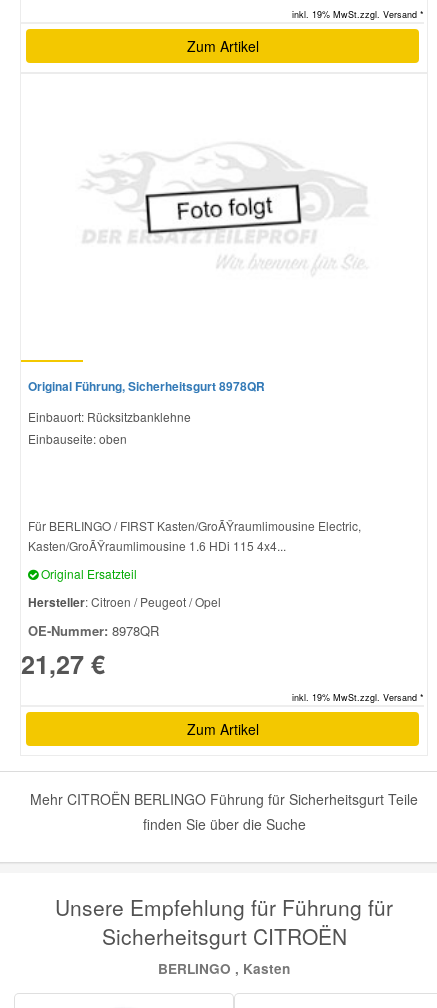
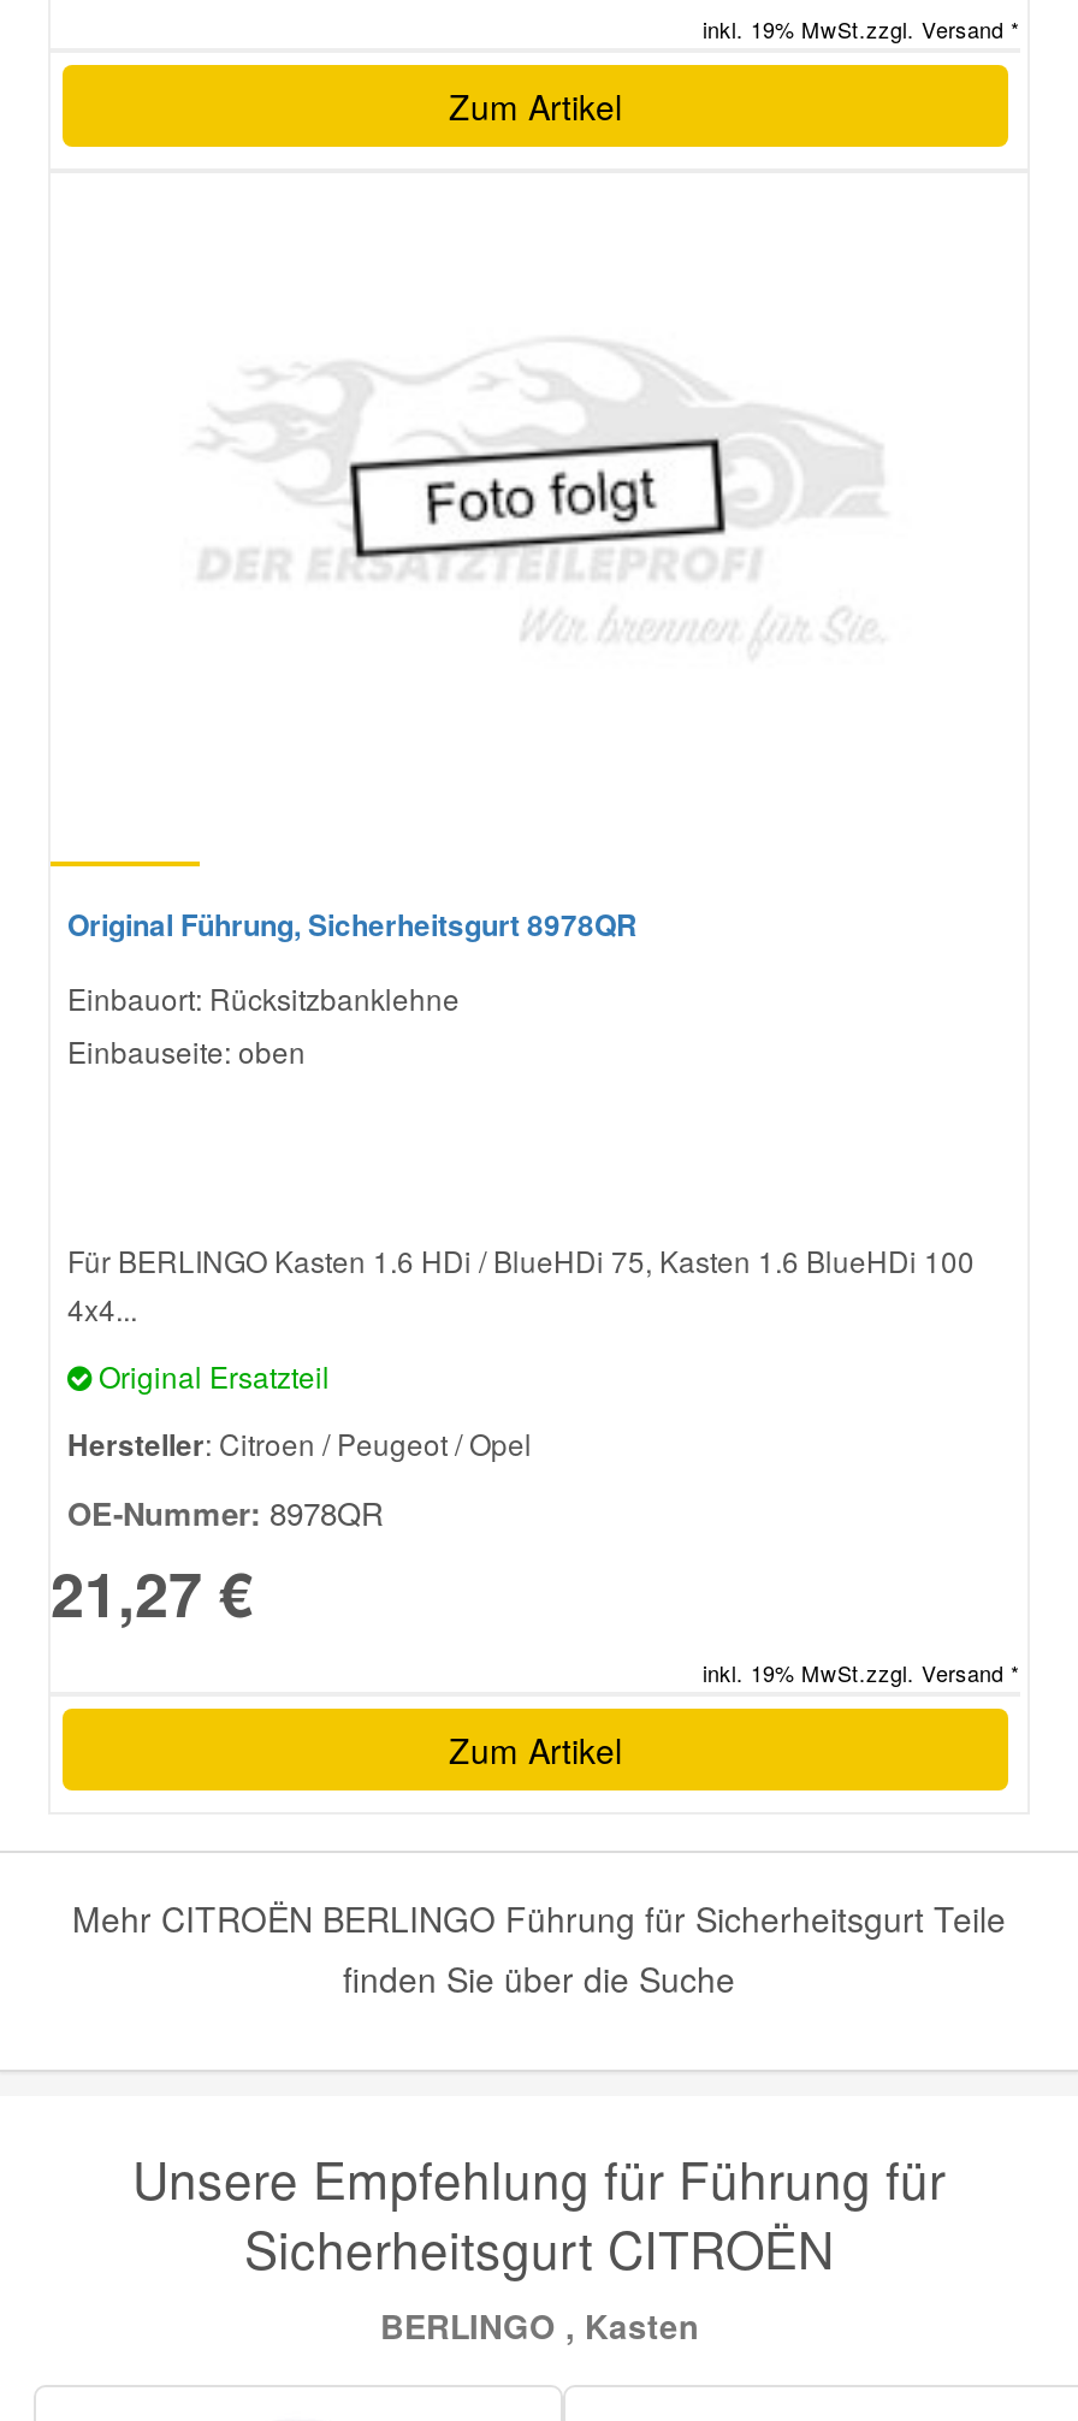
[28,517,361,554] Für BERLINGO / FIRST Kasten/GroÃŸraumlimousine Electric, | Kasten/GroÃŸraumlimousine 1.6 HDi 115 4x4... -> [67,1238,975,1327] Für BERLINGO Kasten 1.6 HDi / BlueHDi 75, Kasten 1.6 BlueHDi 100 | 4x4...

